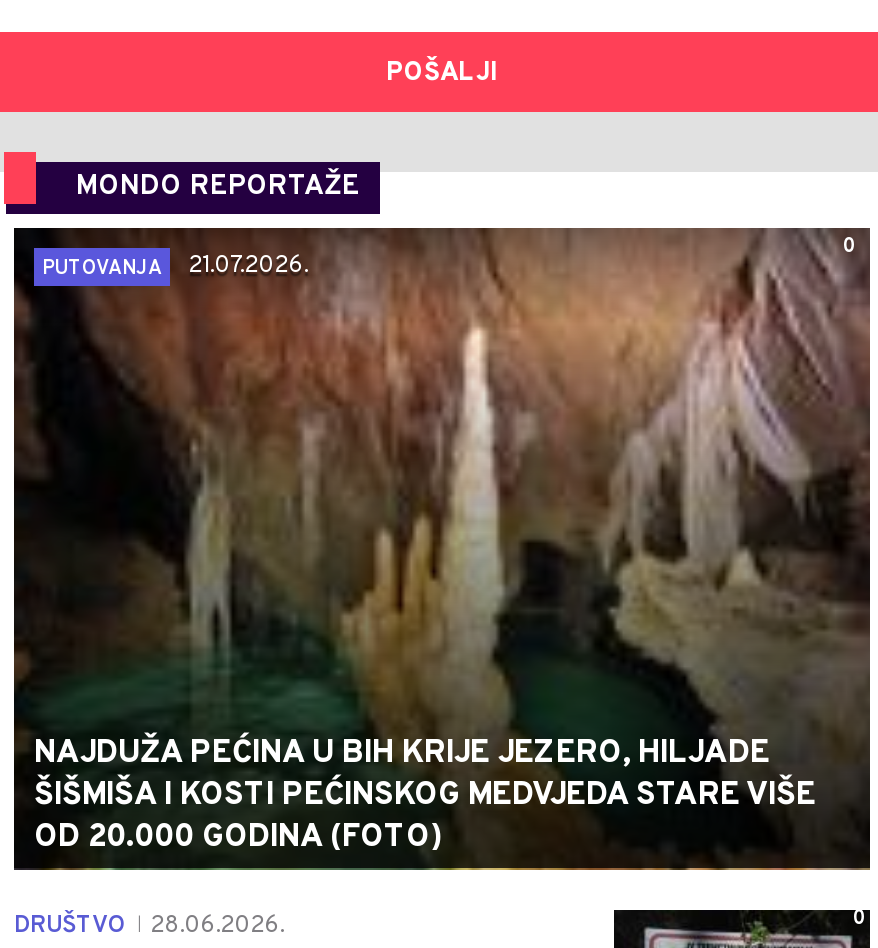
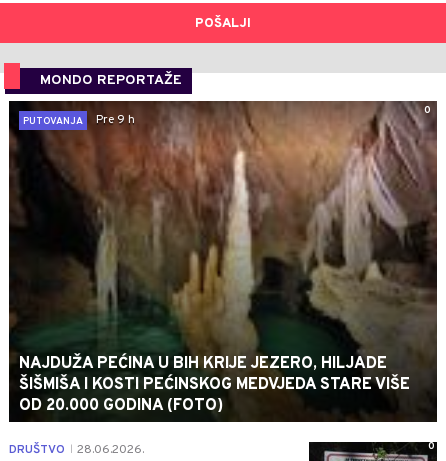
[42,250,308,282] PUTOVANJA 21.07.2026. -> [23,112,135,128] PUTOVANJA Pre 9 h

